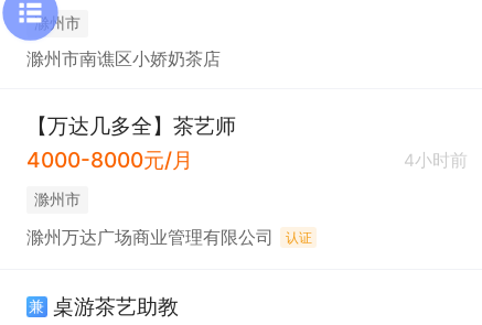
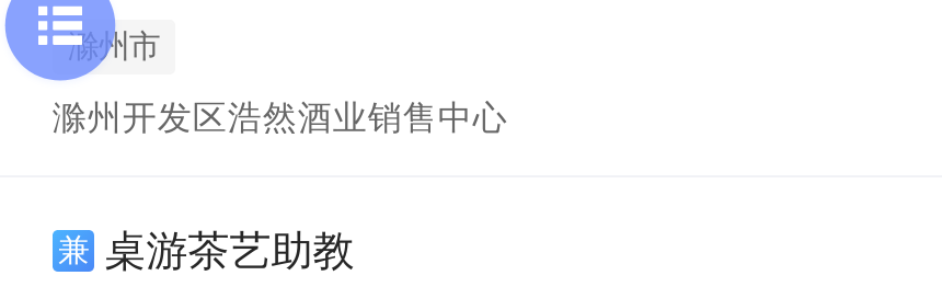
[26,49,468,248] 滁州市南谯区小娇奶茶店 | 【万达几多全】茶艺师 | 4000-8000元/月 | 4小时前 | 滁州市 | 滁州万达广场商业管理有限公司 | 认证 -> [52,97,508,138] 滁州开发区浩然酒业销售中心

